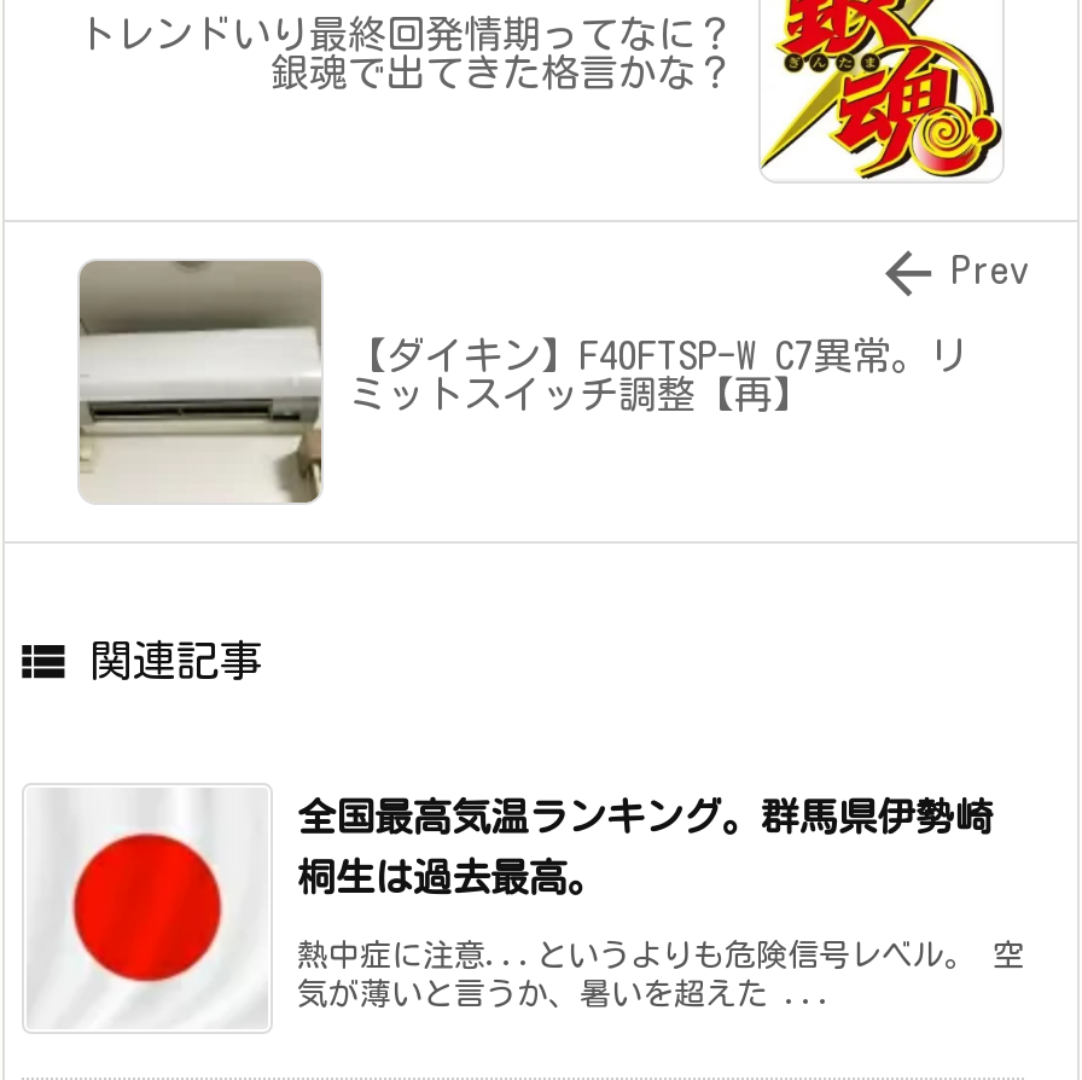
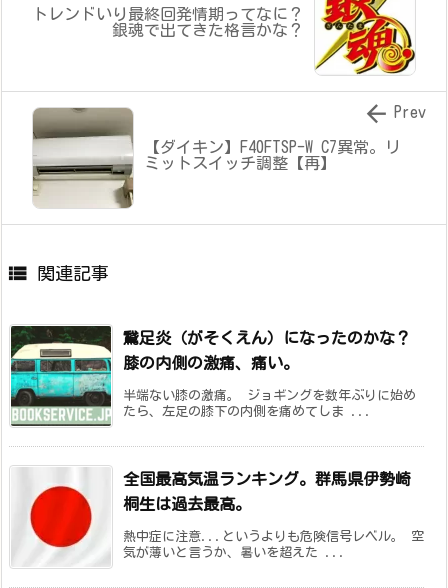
none -> [10,325,416,427] [image] | 鵞足炎（がそくえん）になったのかな？ | 膝の内側の激痛、痛い。 | 半端ない膝の激痛。 ジョギングを数年ぶりに始め | たら、左足の膝下の内側を痛めてしま ...

